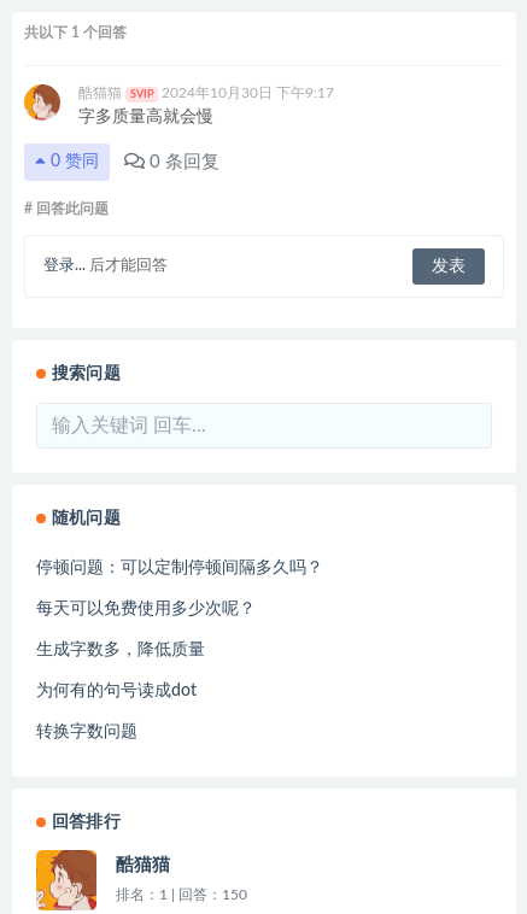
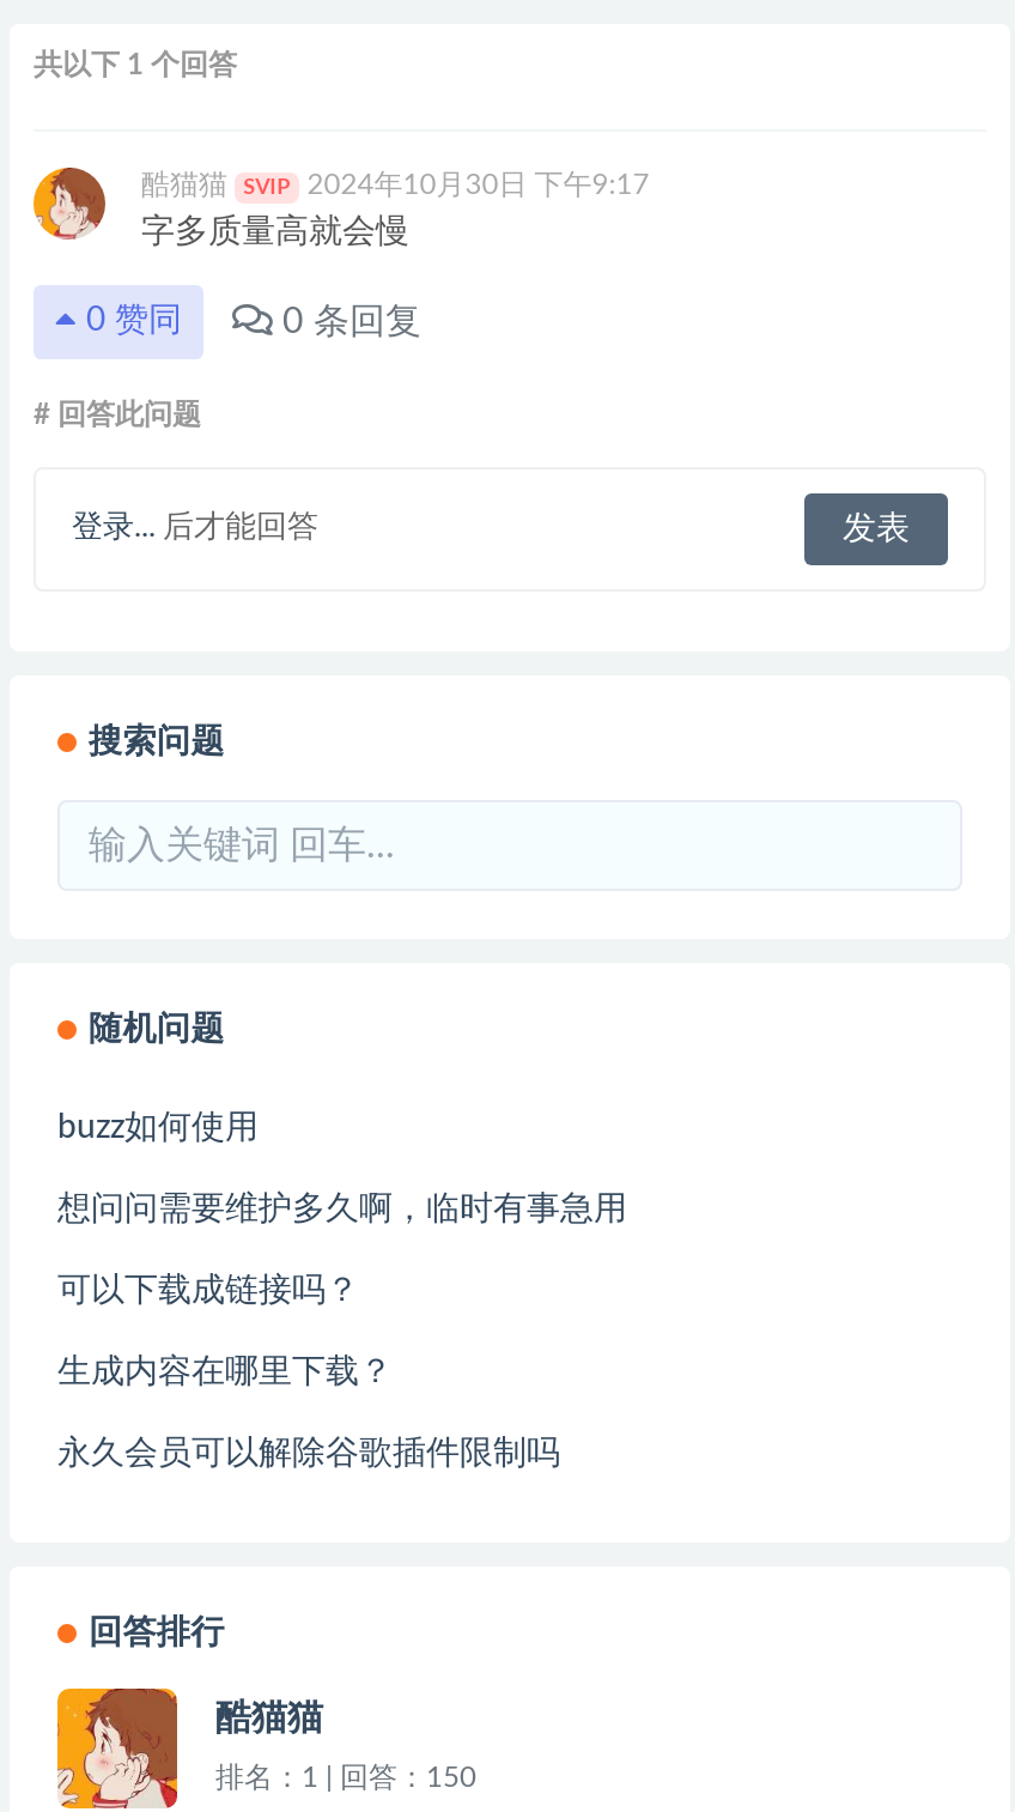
[36,560,323,577] 停顿问题：可以定制停顿间隔多久吗？ -> [57,1112,259,1145] buzz如何使用
[36,601,256,618] 每天可以免费使用多少次呢？ -> [57,1193,627,1227] 想问问需要维护多久啊，临时有事急用
[36,642,205,659] 生成字数多，降低质量 -> [57,1275,359,1308] 可以下载成链接吗？
[36,683,197,700] 为何有的句号读成dot -> [57,1356,393,1390] 生成内容在哪里下载？
[36,724,137,741] 转换字数问题 -> [57,1438,560,1471] 永久会员可以解除谷歌插件限制吗

